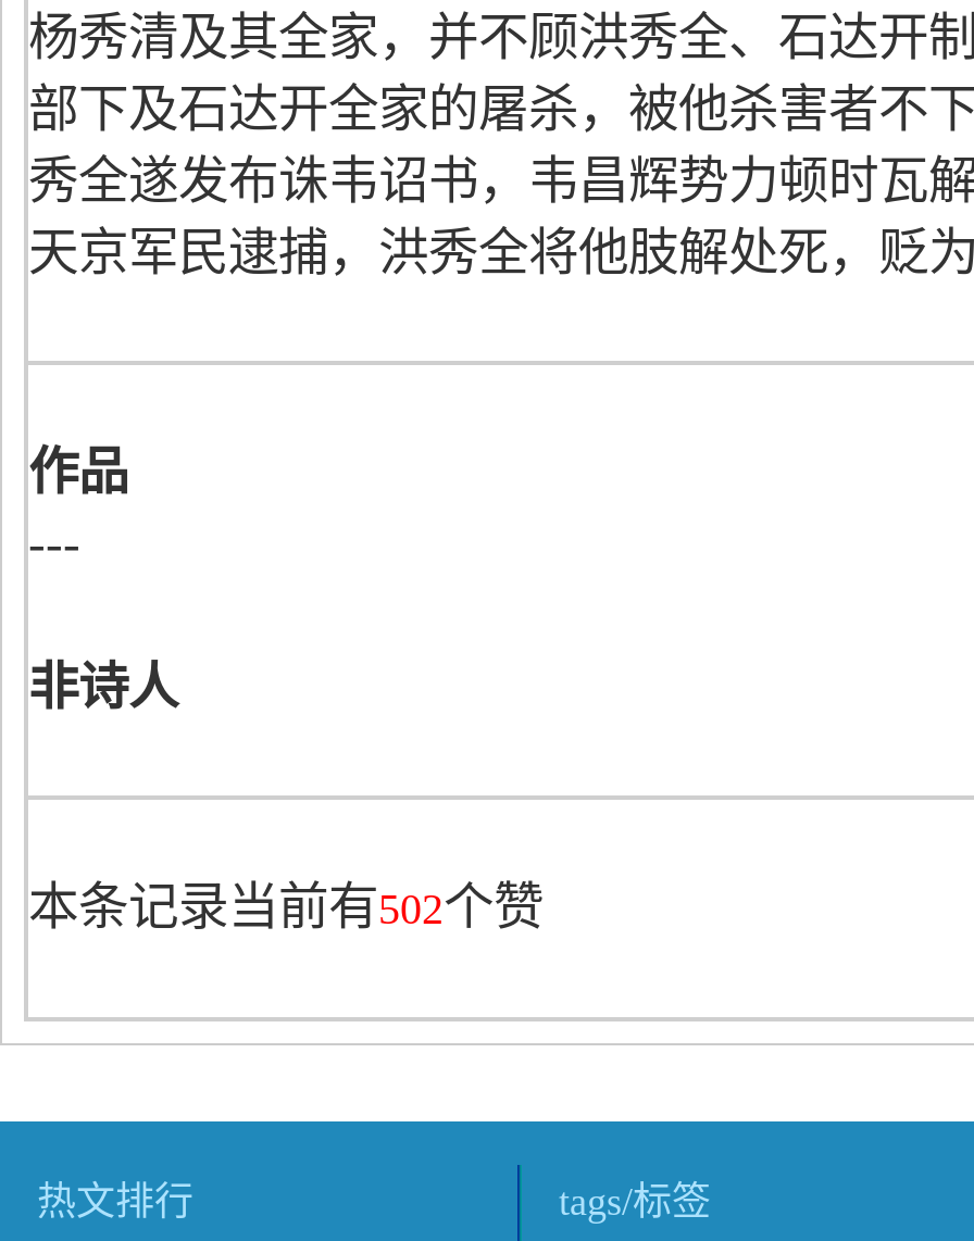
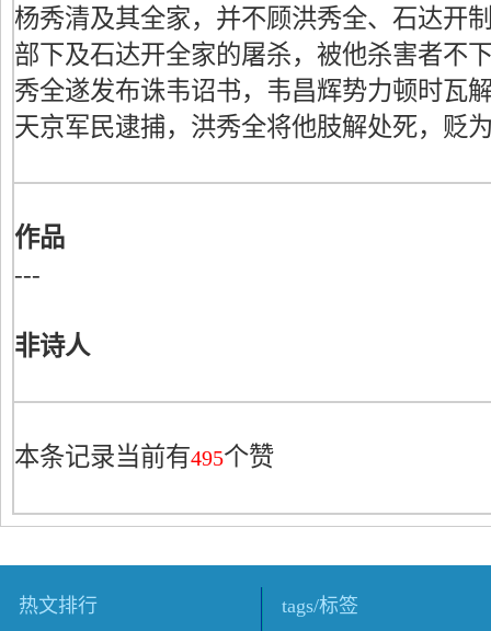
[28,878,544,935] 本条记录当前有502个赞 -> [14,443,274,471] 本条记录当前有495个赞

